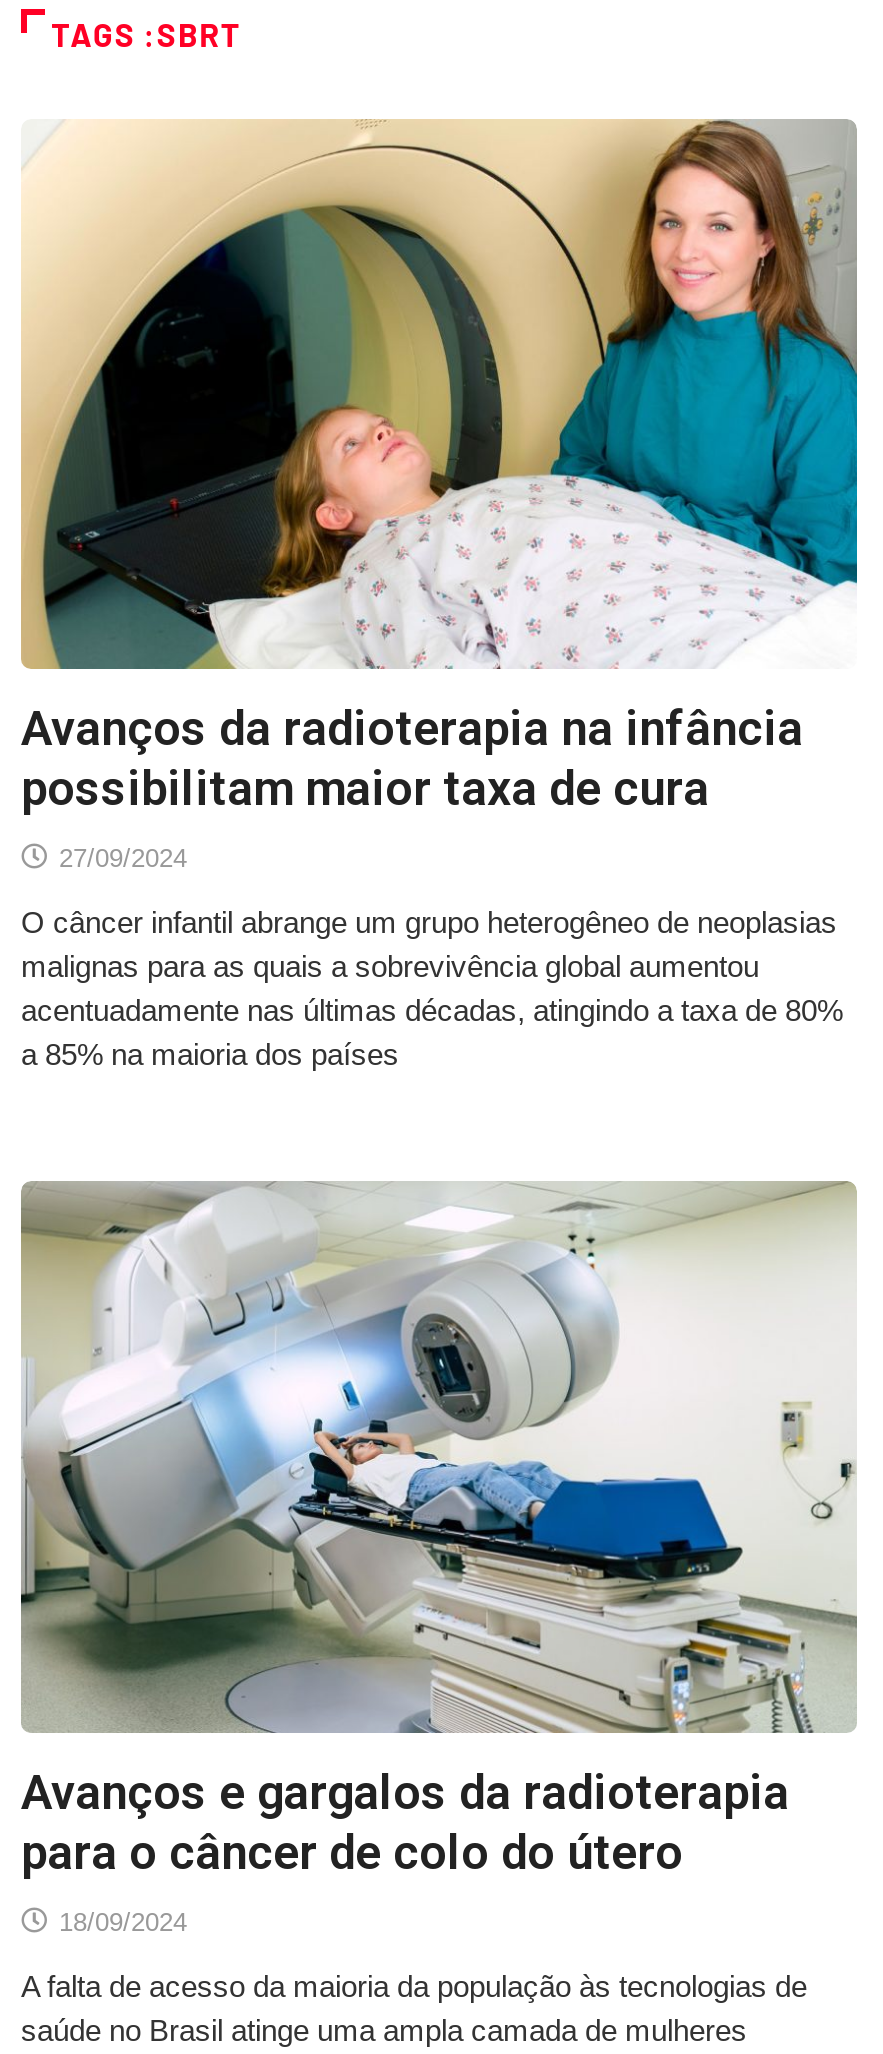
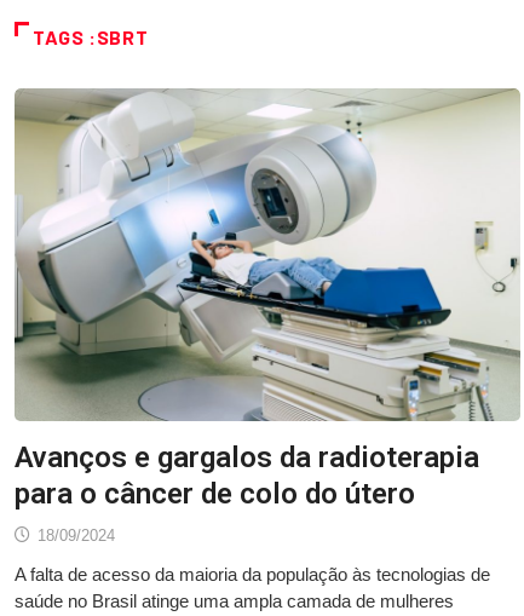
[21,119,859,1072] [image] | Avanços da radioterapia na infância | possibilitam maior taxa de cura | 27/09/2024 | O câncer infantil abrange um grupo heterogêneo de neoplasias | malignas para as quais a sobrevivência global aumentou | acentuadamente nas últimas décadas, atingindo a taxa de 80% | a 85% na maioria dos países -> none

